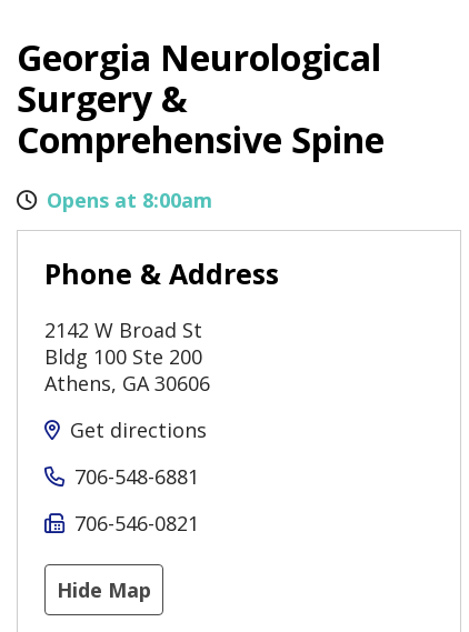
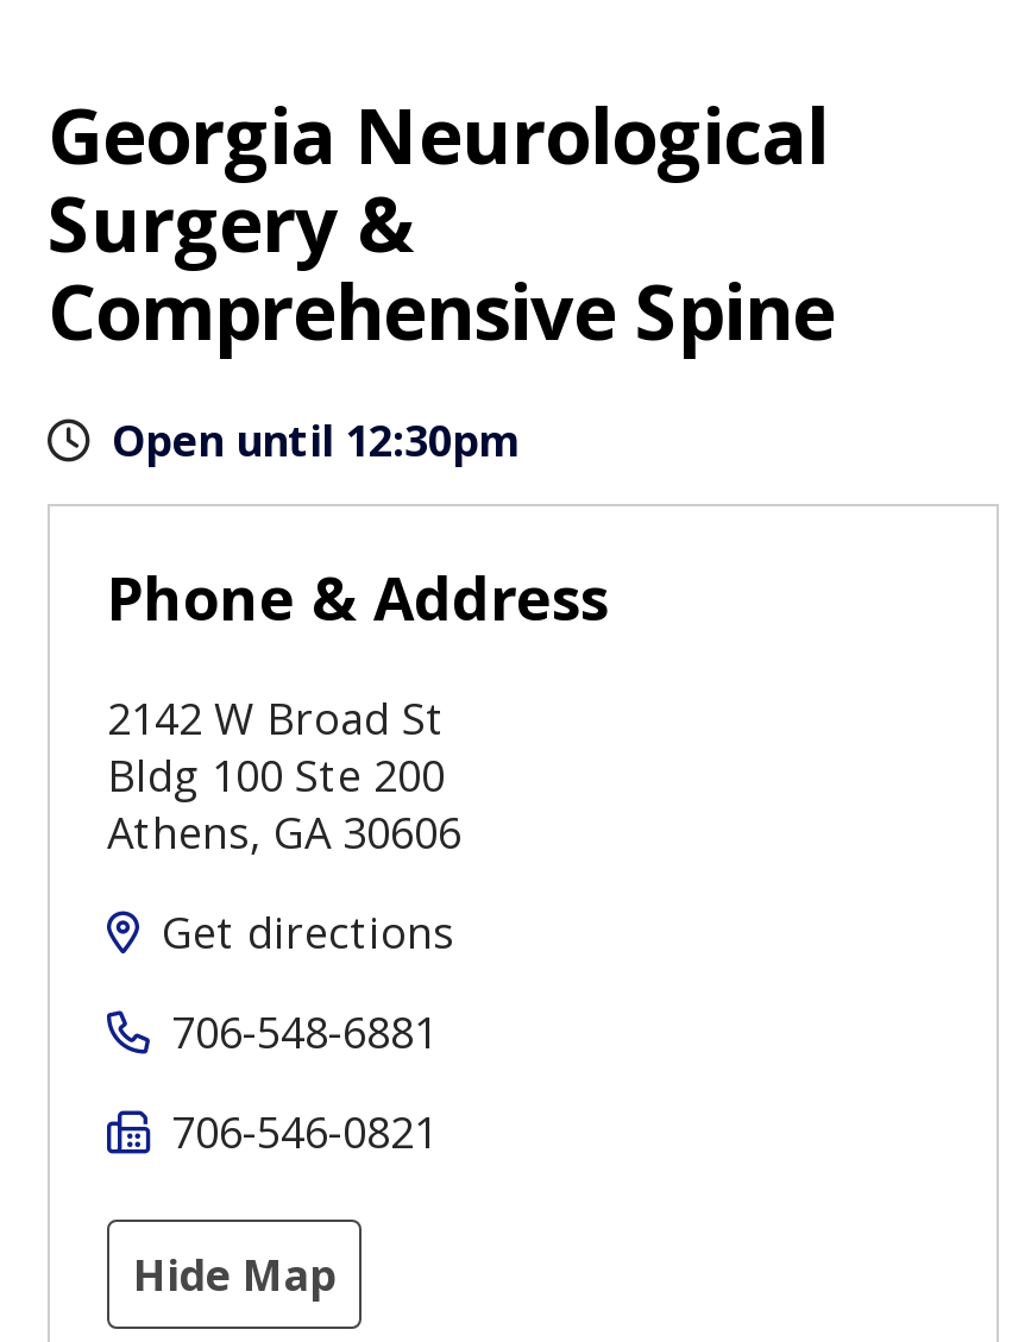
[47,187,212,214] Opens at 8:00am -> [112,411,518,468] Open until 12:30pm

